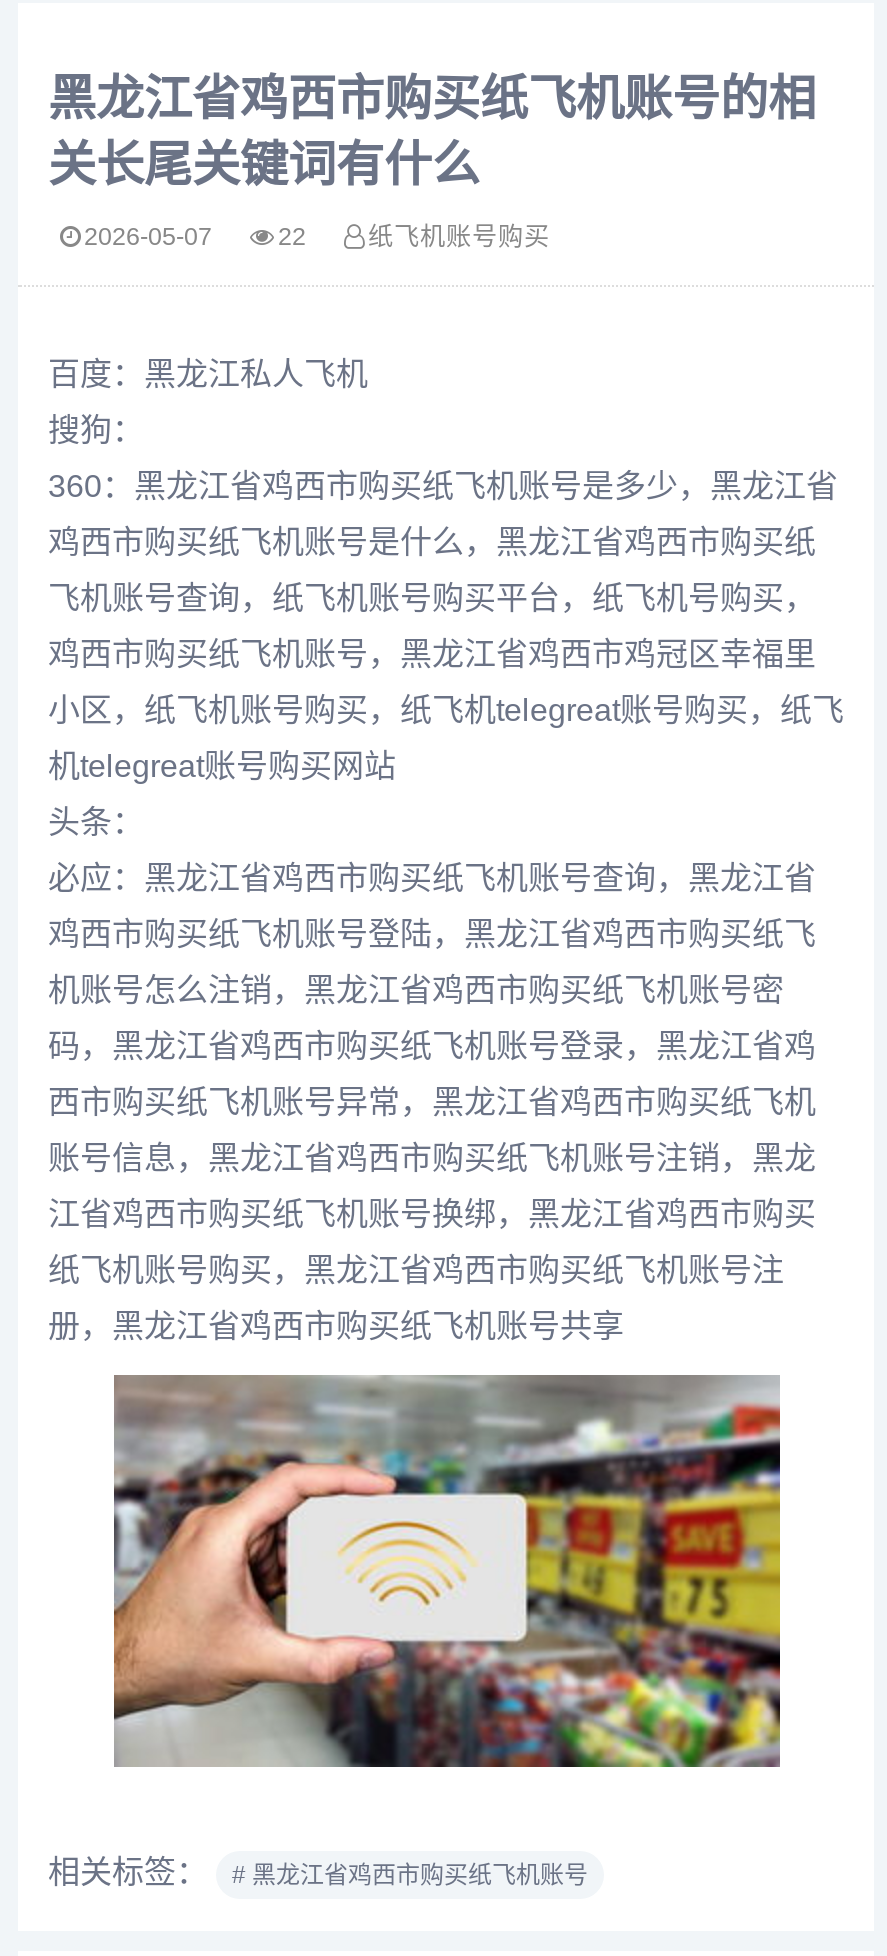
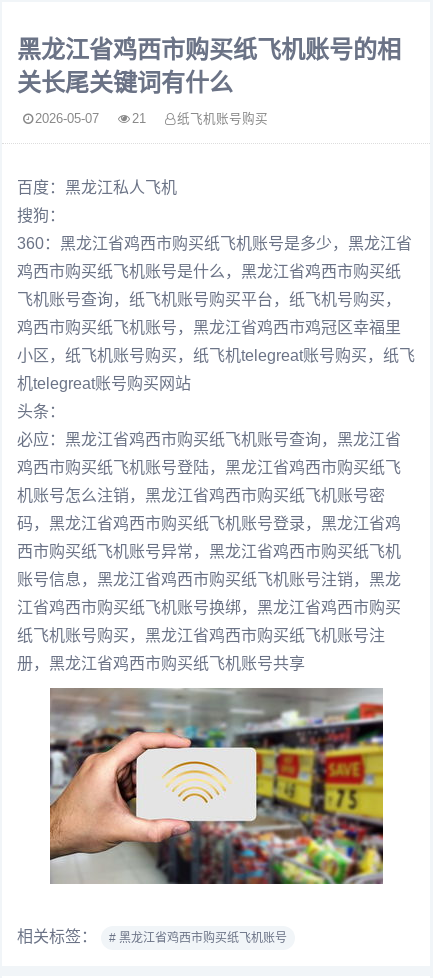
[278,223,306,251] 22 -> [132,112,146,126] 21

